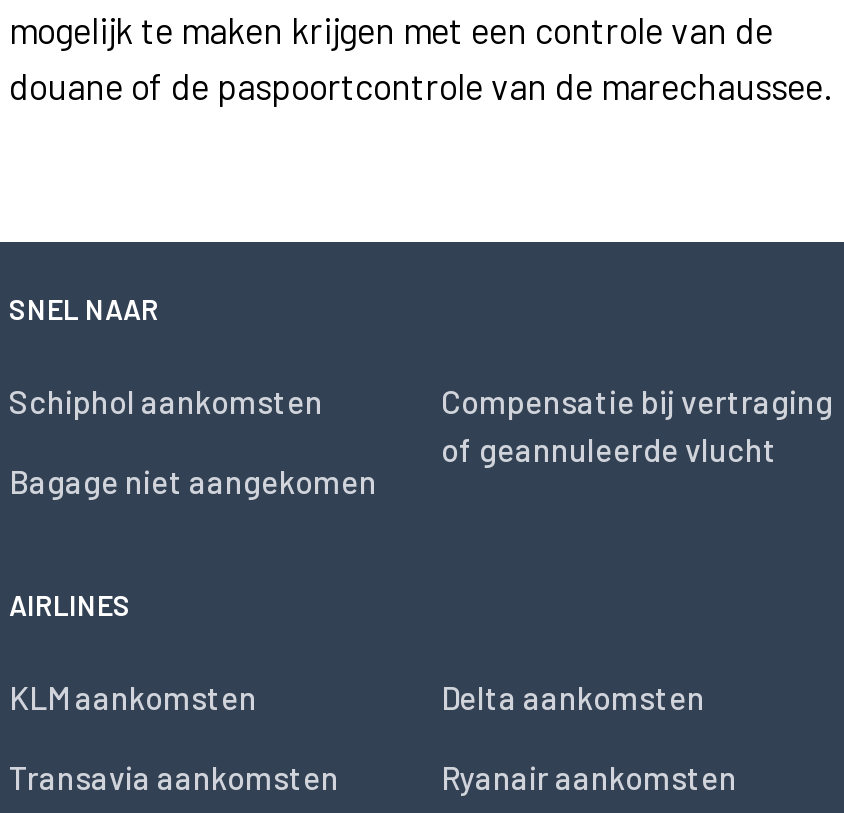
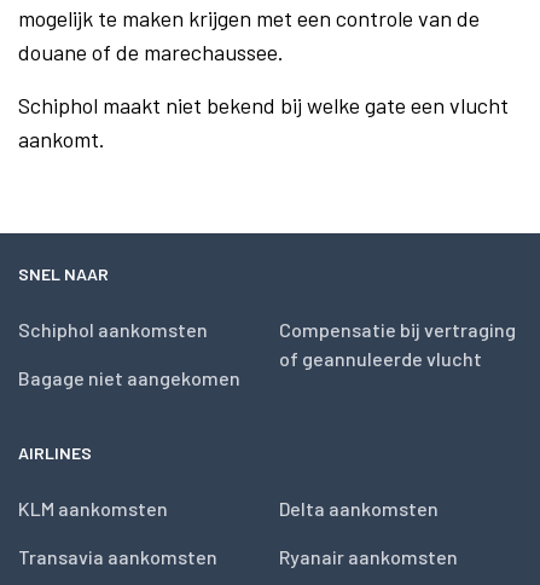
[9,64,833,108] douane of de paspoortcontrole van de marechaussee. -> [18,39,509,152] douane of de marechaussee. | Schiphol maakt niet bekend bij welke gate een vlucht | aankomt.

